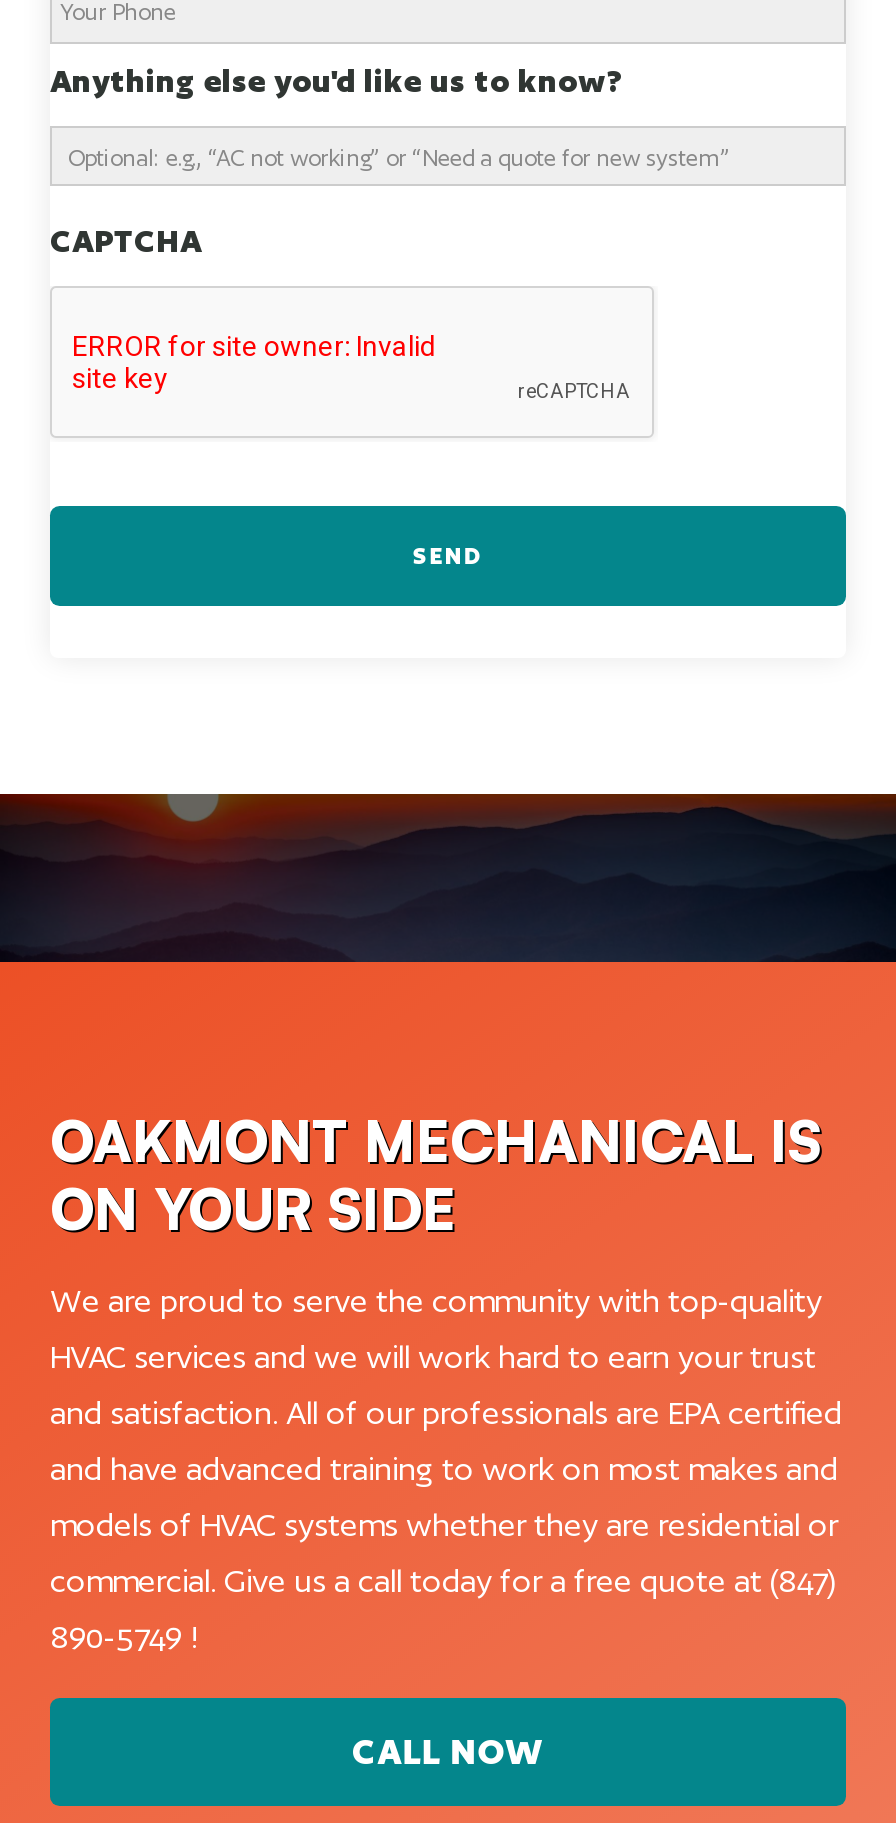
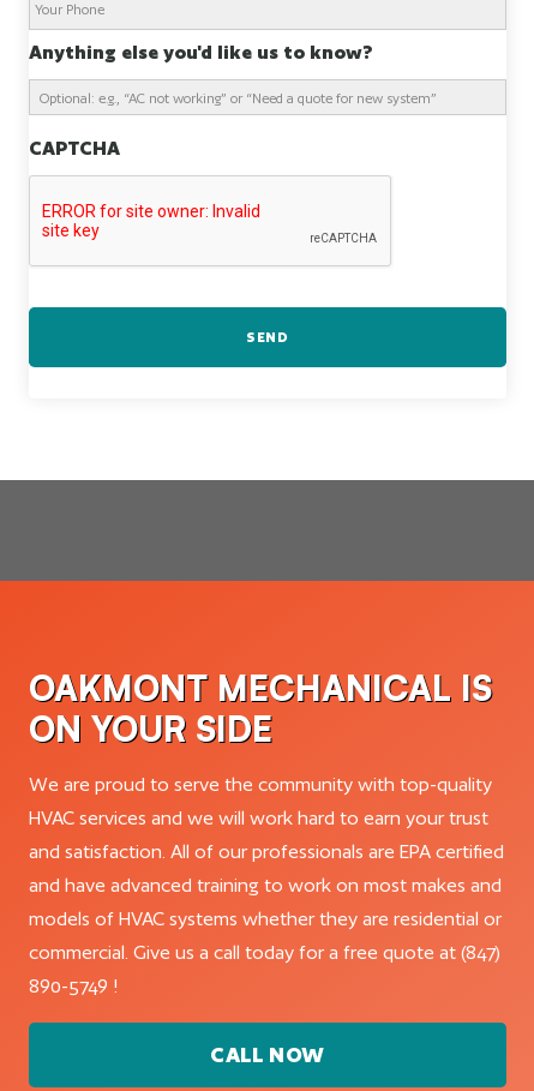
[6,793,890,963] [image] -> none

